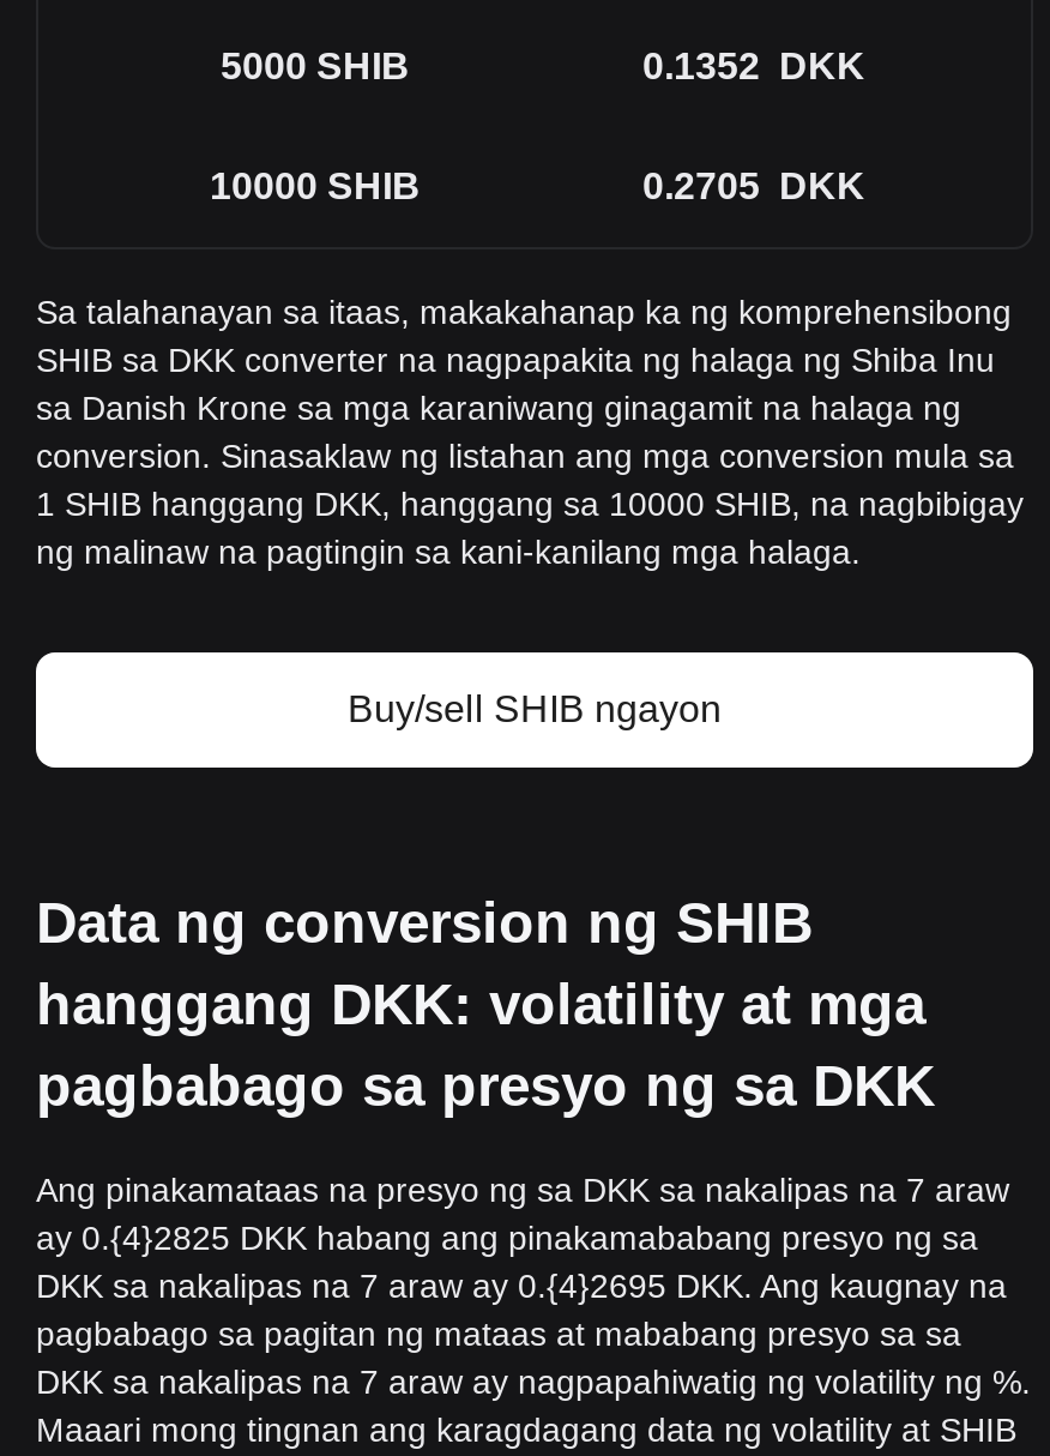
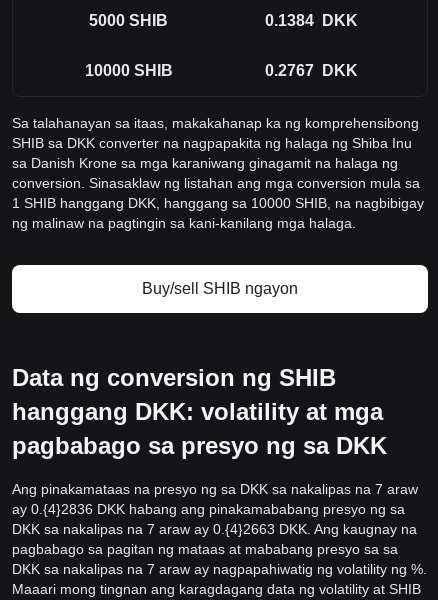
[642,46,865,86] 0.1352 DKK -> [265,12,358,29] 0.1384 DKK
[642,166,865,206] 0.2705 DKK -> [265,62,358,79] 0.2767 DKK
[36,1219,978,1257] ay 0.{4}2825 DKK habang ang pinakamababang presyo ng sa -> [12,501,405,517] ay 0.{4}2836 DKK habang ang pinakamababang presyo ng sa
[36,1267,1007,1305] DKK sa nakalipas na 7 araw ay 0.{4}2695 DKK. Ang kaugnay na -> [12,521,417,537] DKK sa nakalipas na 7 araw ay 0.{4}2663 DKK. Ang kaugnay na

